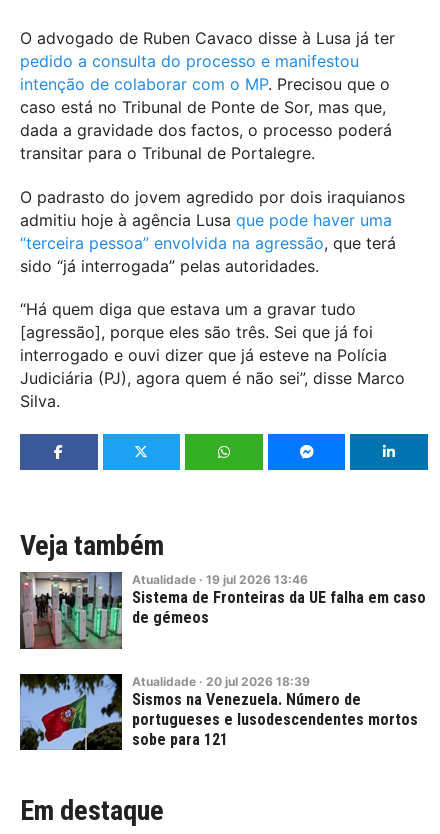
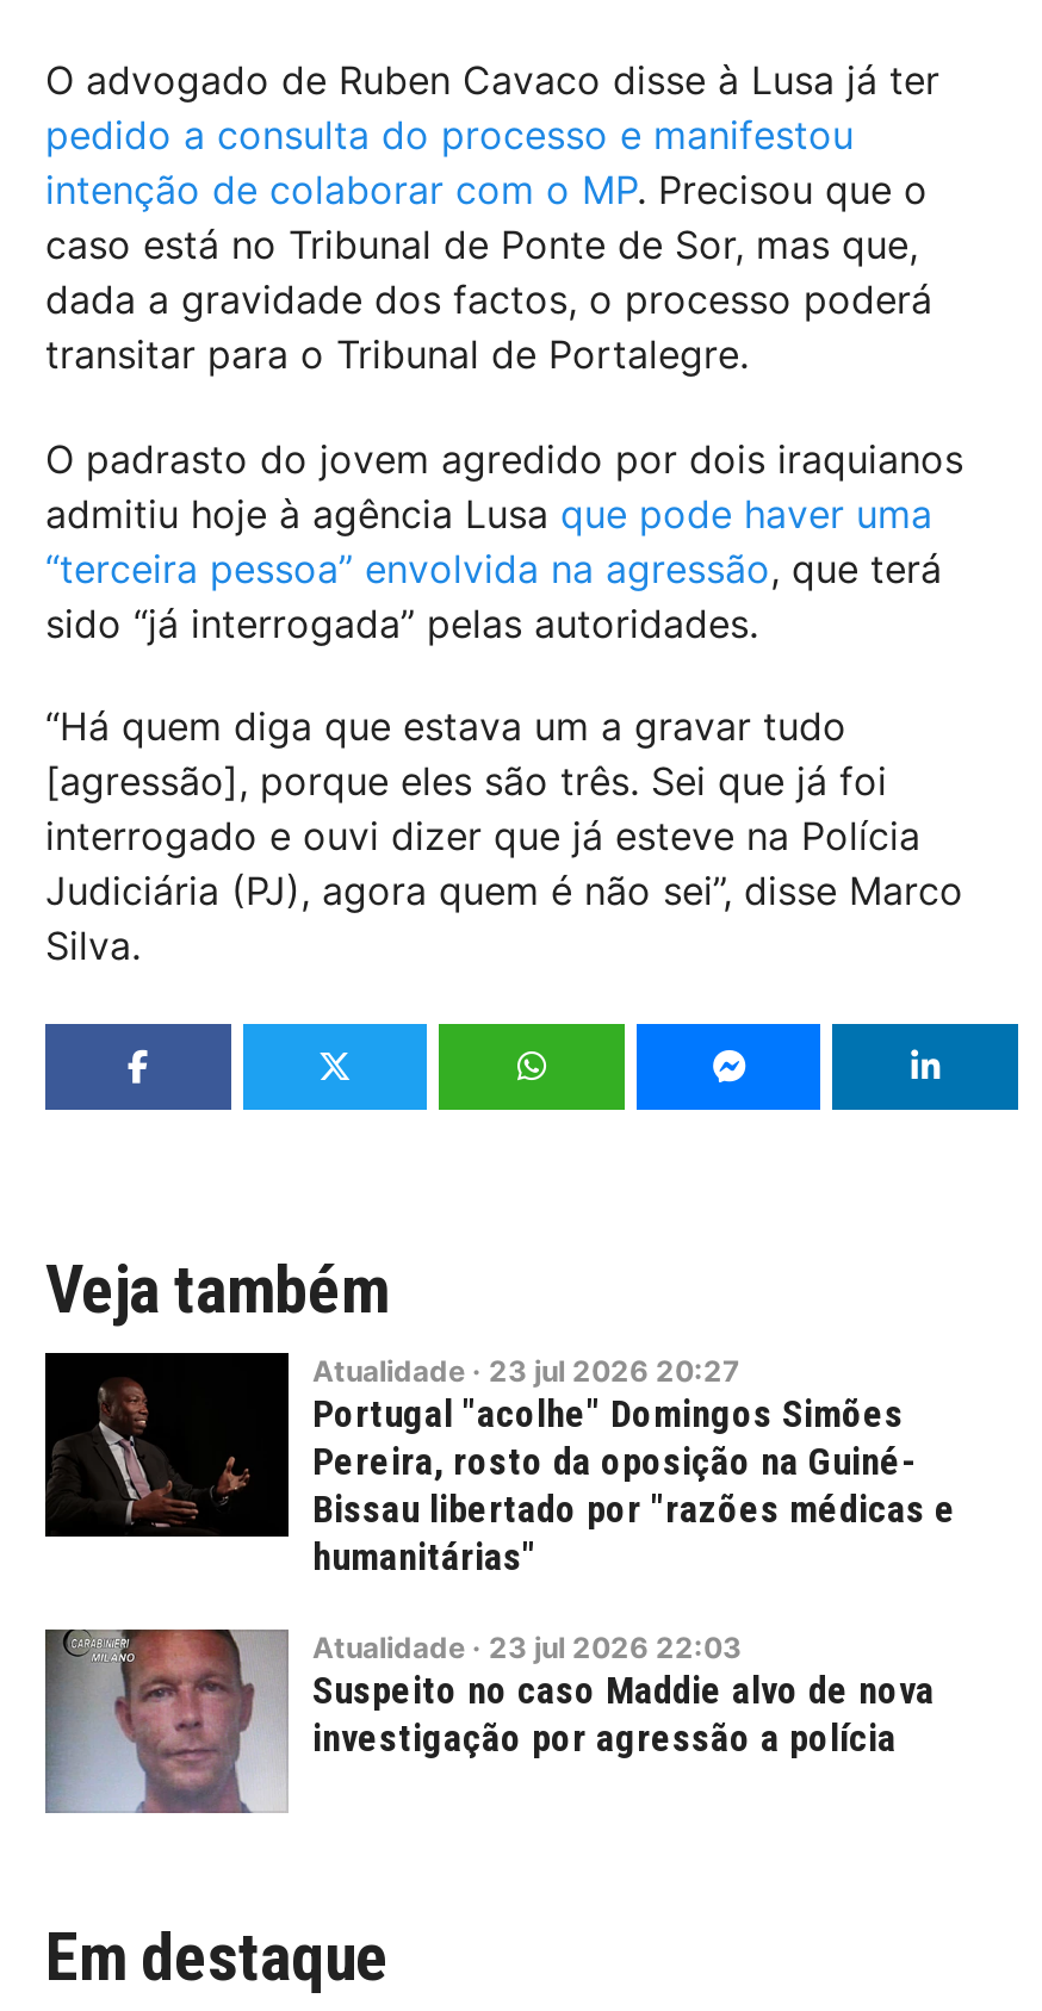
[19,572,426,649] [image] | Atualidade · 19 jul 2026 13:46 | Sistema de Fronteiras da UE falha em caso | de gémeos -> [43,1351,956,1580] [image] | Atualidade · 23 jul 2026 20:27 | Portugal "acolhe" Domingos Simões | Pereira, rosto da oposição na Guiné- | Bissau libertado por "razões médicas e | humanitárias"
[19,673,418,751] [image] | Atualidade · 20 jul 2026 18:39 | Sismos na Venezuela. Número de | portugueses e lusodescendentes mortos | sobe para 121 -> [43,1627,935,1813] [image] | Atualidade · 23 jul 2026 22:03 | Suspeito no caso Maddie alvo de nova | investigação por agressão a polícia

